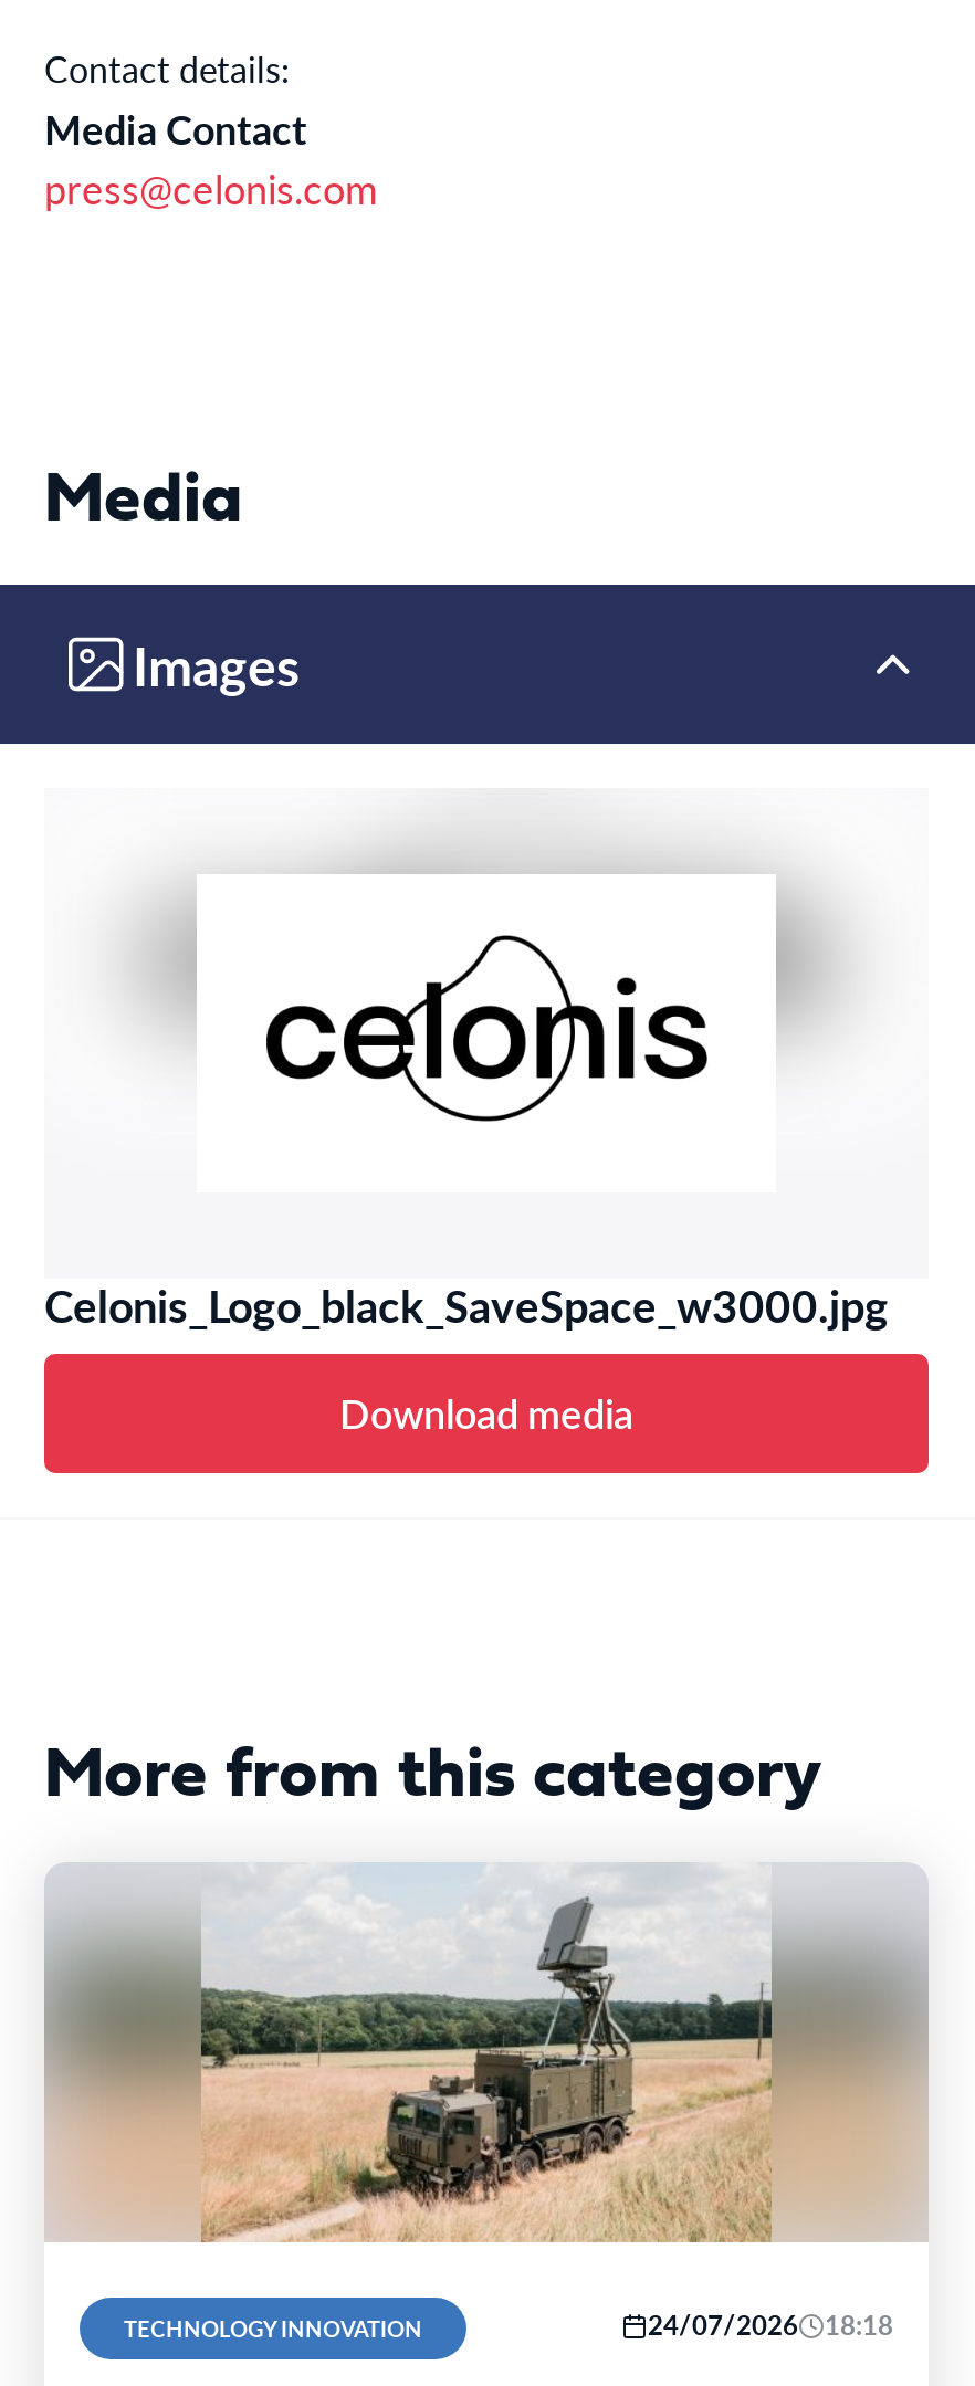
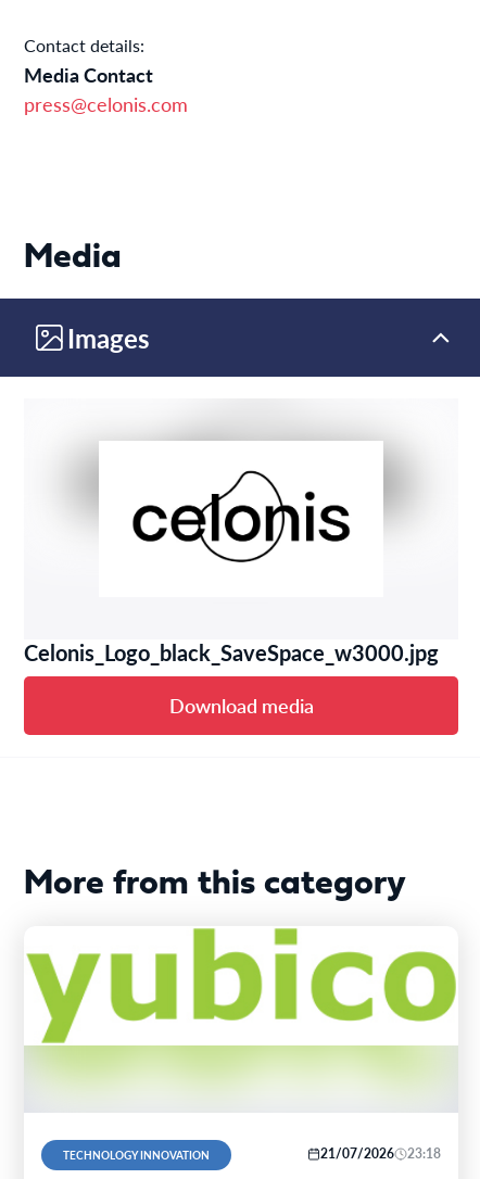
[44,1862,929,2345] [image] | 24/07/2026 | 18:18 -> [24,927,458,1163] [image] | 21/07/2026 | 23:18

